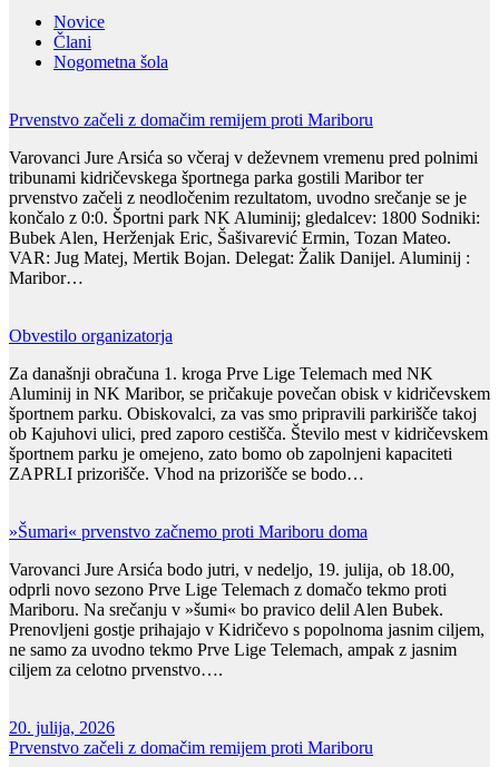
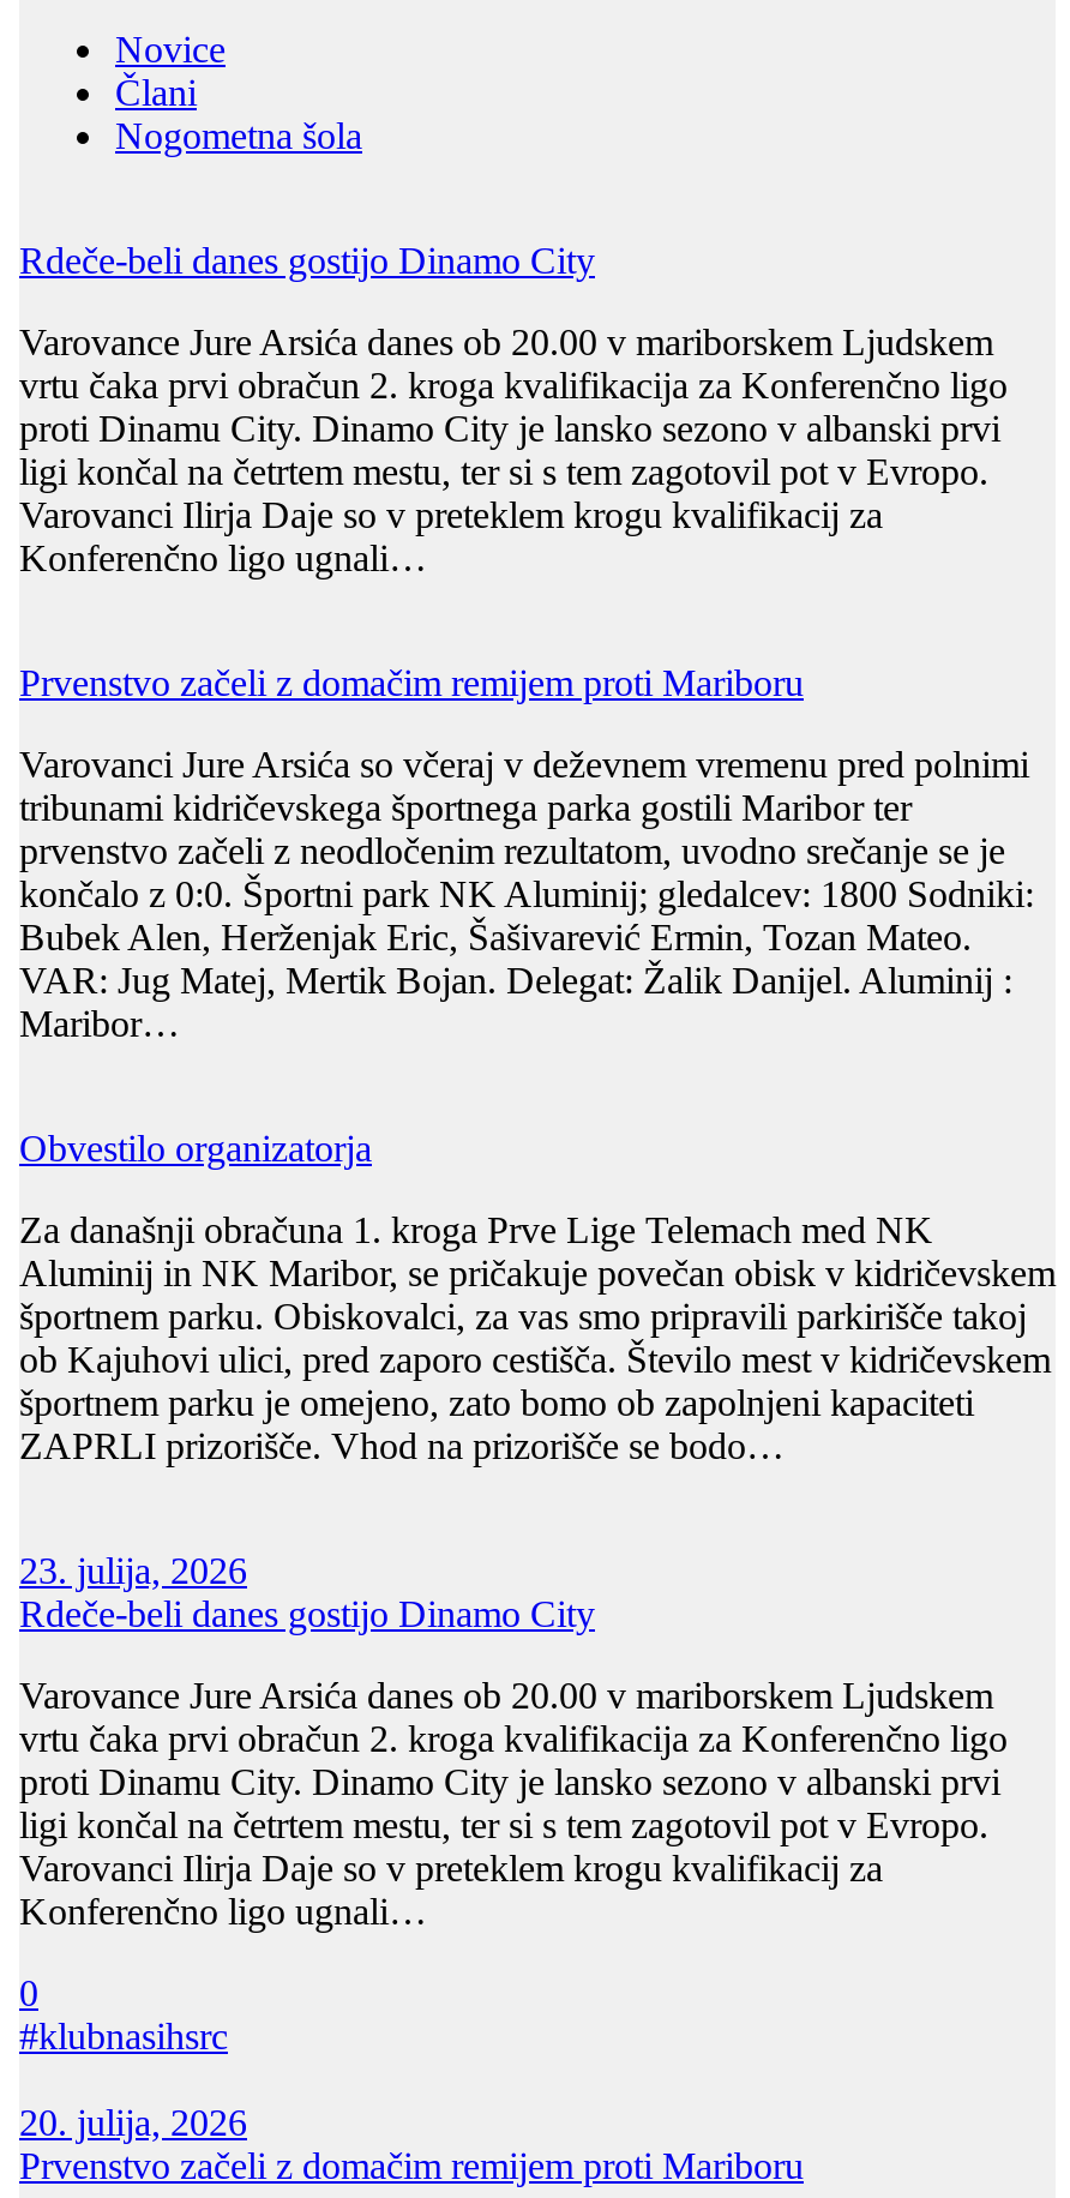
none -> [19,239,1008,578] Rdeče-beli danes gostijo Dinamo City | Varovance Jure Arsića danes ob 20.00 v mariborskem Ljudskem | vrtu čaka prvi obračun 2. kroga kvalifikacija za Konferenčno ligo | proti Dinamu City. Dinamo City je lansko sezono v albanski prvi | ligi končal na četrtem mestu, ter si s tem zagotovil pot v Evropo. | Varovanci Ilirja Daje so v preteklem krogu kvalifikacij za | Konferenčno ligo ugnali…
[9,522,485,679] »Šumari« prvenstvo začnemo proti Mariboru doma | Varovanci Jure Arsića bodo jutri, v nedeljo, 19. julija, ob 18.00, | odprli novo sezono Prve Lige Telemach z domačo tekmo proti | Mariboru. Na srečanju v »šumi« bo pravico delil Alen Bubek. | Prenovljeni gostje prihajajo v Kidričevo s popolnoma jasnim ciljem, | ne samo za uvodno tekmo Prve Lige Telemach, ampak z jasnim | ciljem za celotno prvenstvo…. -> [19,1549,1008,2056] 23. julija, 2026 | Rdeče-beli danes gostijo Dinamo City | Varovance Jure Arsića danes ob 20.00 v mariborskem Ljudskem | vrtu čaka prvi obračun 2. kroga kvalifikacija za Konferenčno ligo | proti Dinamu City. Dinamo City je lansko sezono v albanski prvi | ligi končal na četrtem mestu, ter si s tem zagotovil pot v Evropo. | Varovanci Ilirja Daje so v preteklem krogu kvalifikacij za | Konferenčno ligo ugnali… | 0 | #klubnasihsrc

